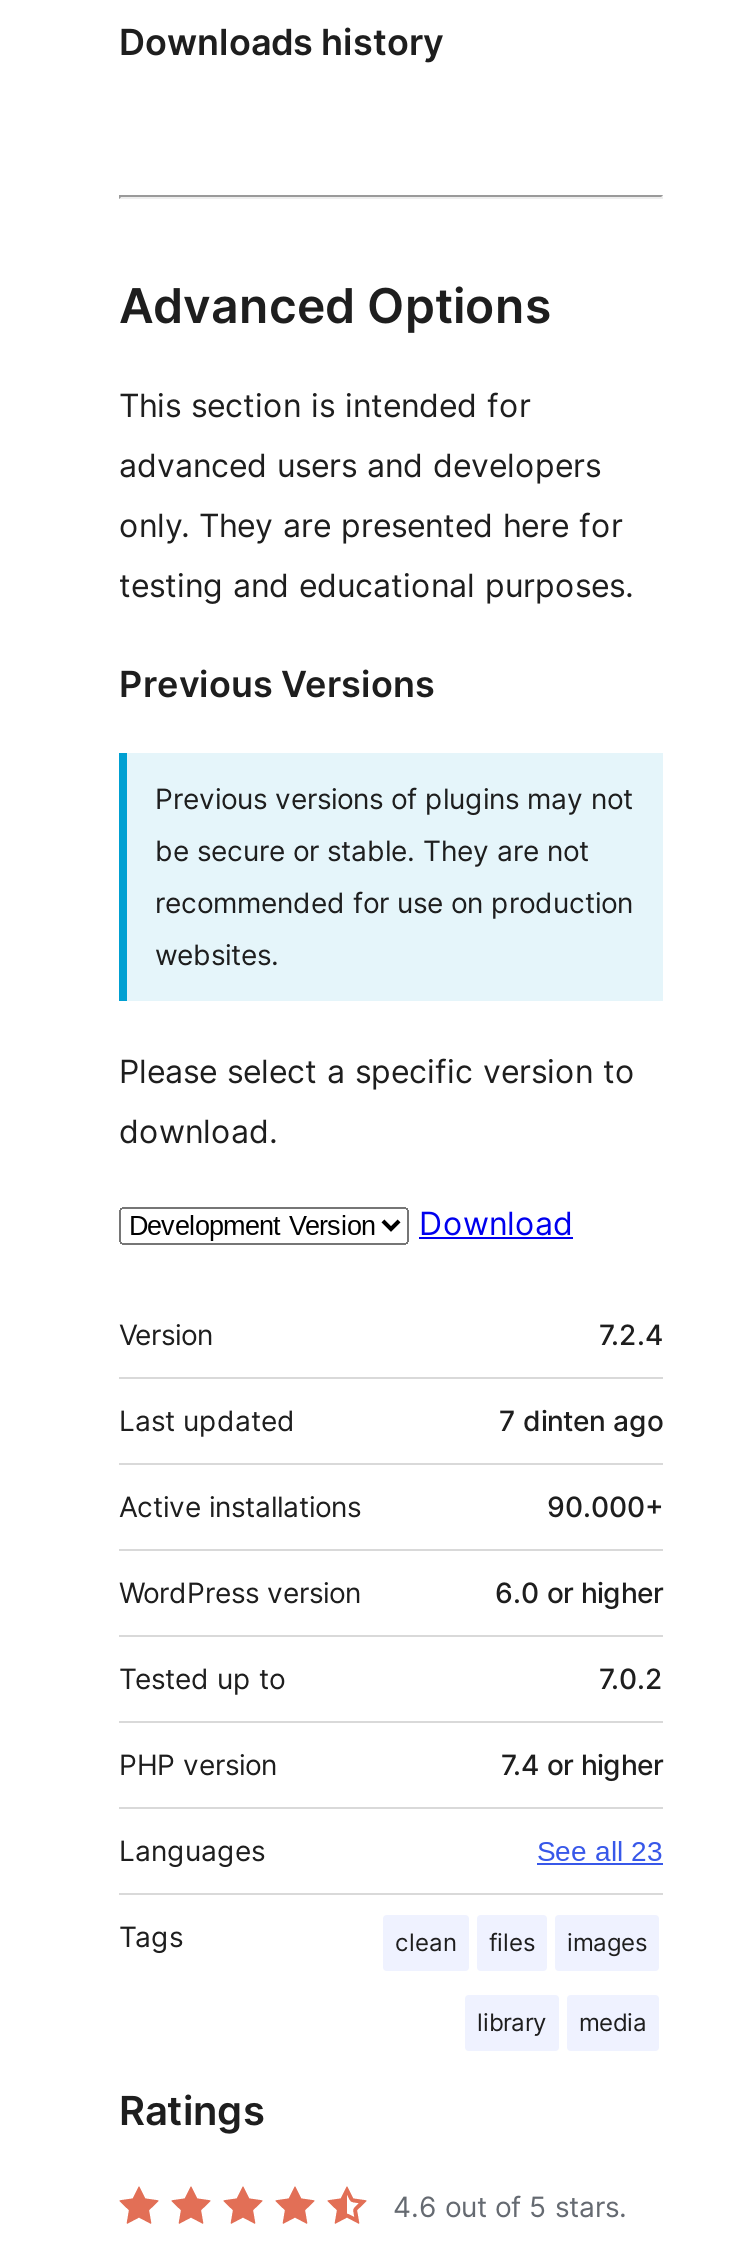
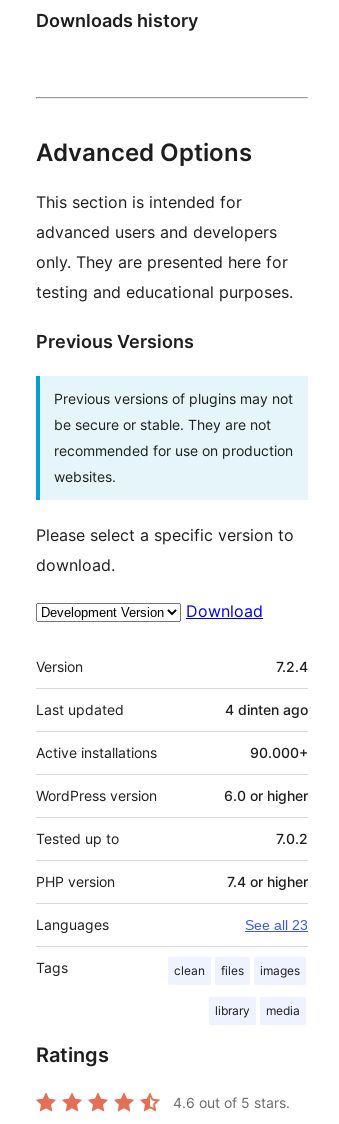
[499,1402,663,1436] 7 dinten ago -> [225,701,308,718] 4 dinten ago

